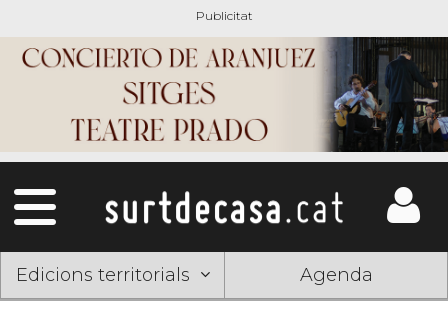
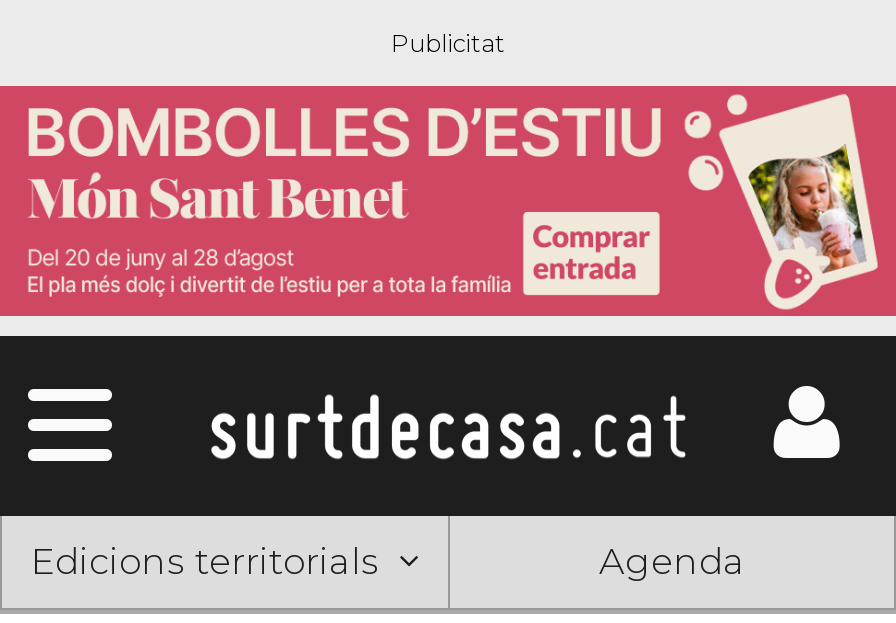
[3,36,445,153] [image] -> [6,84,890,318] [image]

